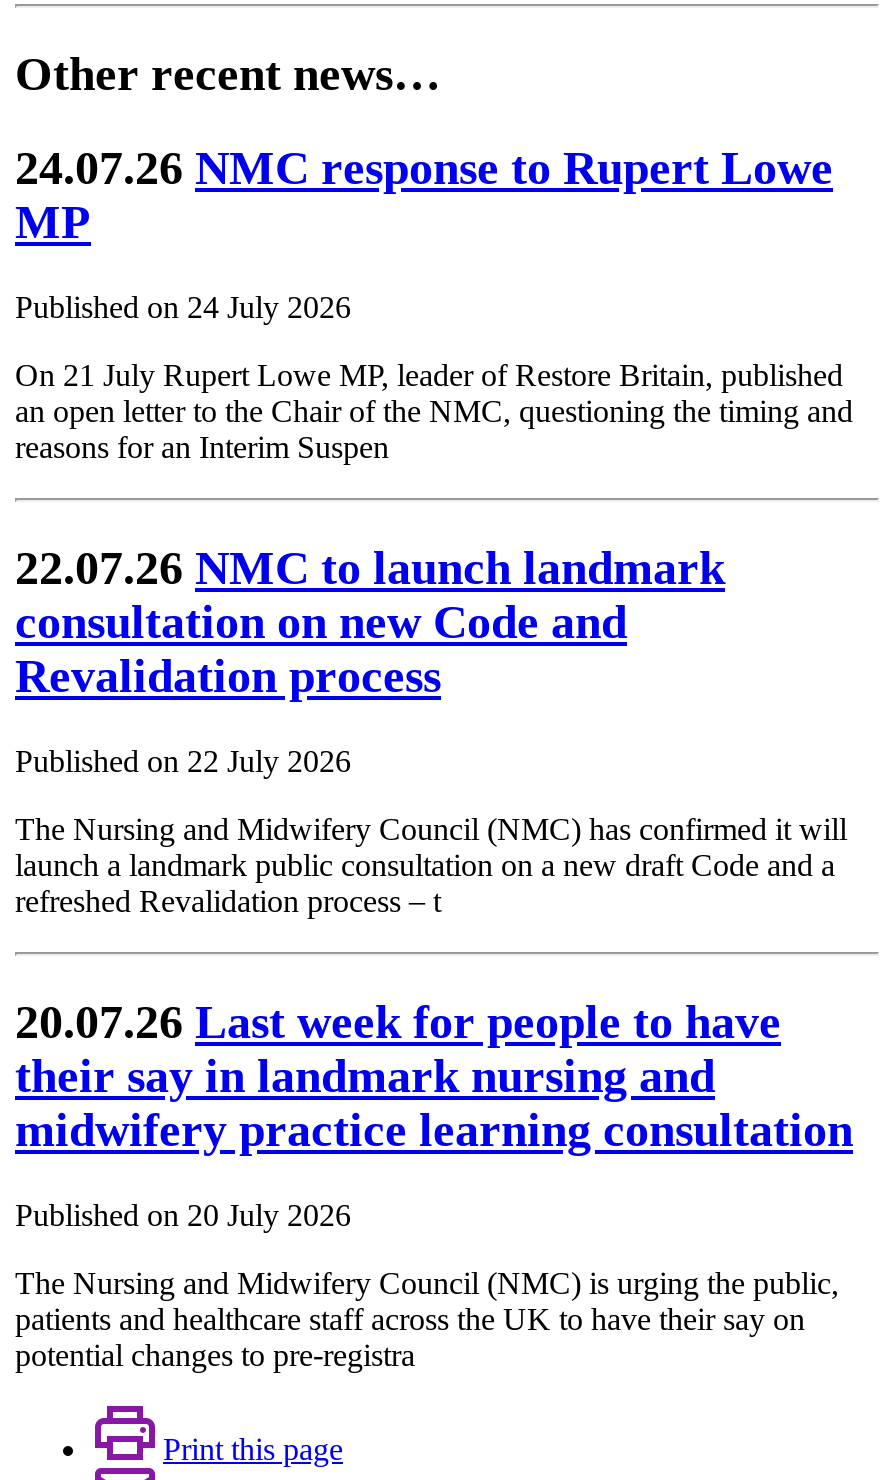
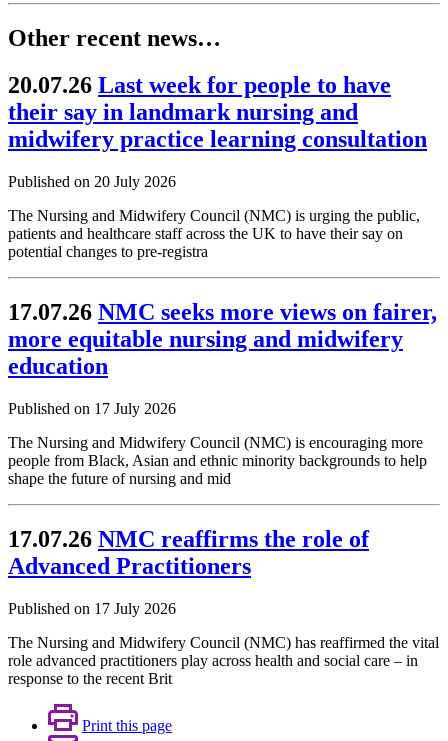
[15,142,853,918] 24.07.26 NMC response to Rupert Lowe | MP | Published on 24 July 2026 | On 21 July Rupert Lowe MP, leader of Restore Britain, published | an open letter to the Chair of the NMC, questioning the timing and | reasons for an Interim Suspen | 22.07.26 NMC to launch landmark | consultation on new Code and | Revalidation process | Published on 22 July 2026 | The Nursing and Midwifery Council (NMC) has confirmed it will | launch a landmark public consultation on a new draft Code and a | refreshed Revalidation process – t -> none
moved [15,995,853,1371] -> [8,72,427,260]: 20.07.26 Last week for people to have | their say in landmark nursing and | midwifery practice learning consultation | Published on 20 July 2026 | The Nursing and Midwifery Council (NMC) is urging the public, | patients and healthcare staff across the UK to have their say on | potential changes to pre-registra
none -> [8,299,439,687] 17.07.26 NMC seeks more views on fairer, | more equitable nursing and midwifery | education | Published on 17 July 2026 | The Nursing and Midwifery Council (NMC) is encouraging more | people from Black, Asian and ethnic minority backgrounds to help | shape the future of nursing and mid | 17.07.26 NMC reaffirms the role of | Advanced Practitioners | Published on 17 July 2026 | The Nursing and Midwifery Council (NMC) has reaffirmed the vital | role advanced practitioners play across health and social care – in | response to the recent Brit

